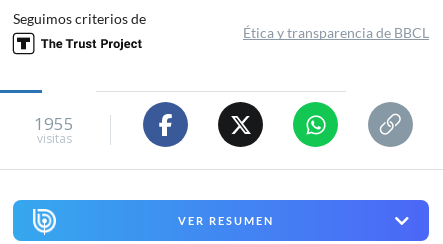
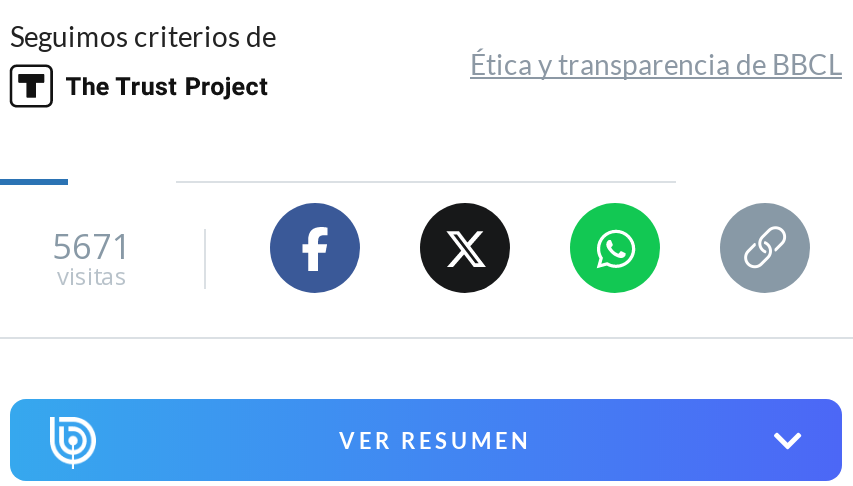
[34,112,74,135] 1955 -> [52,223,132,269] 5671

